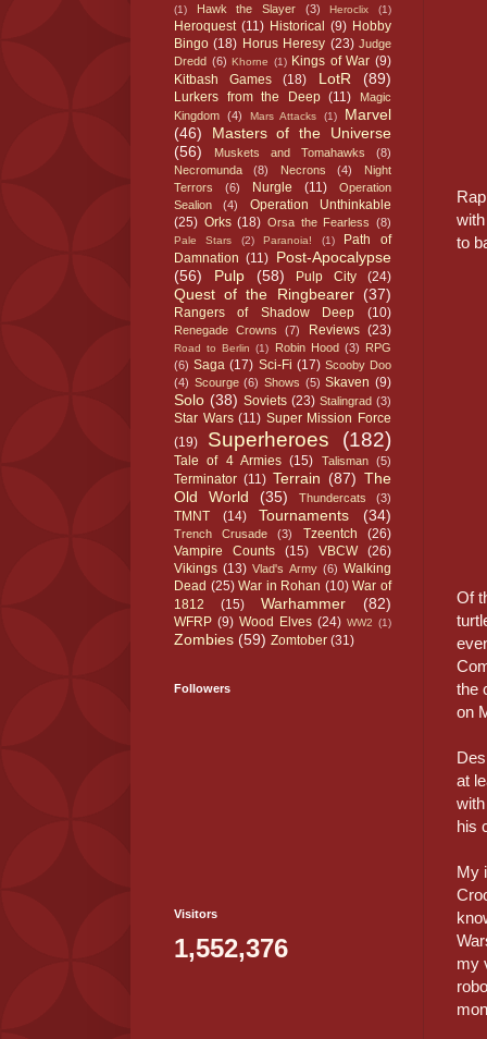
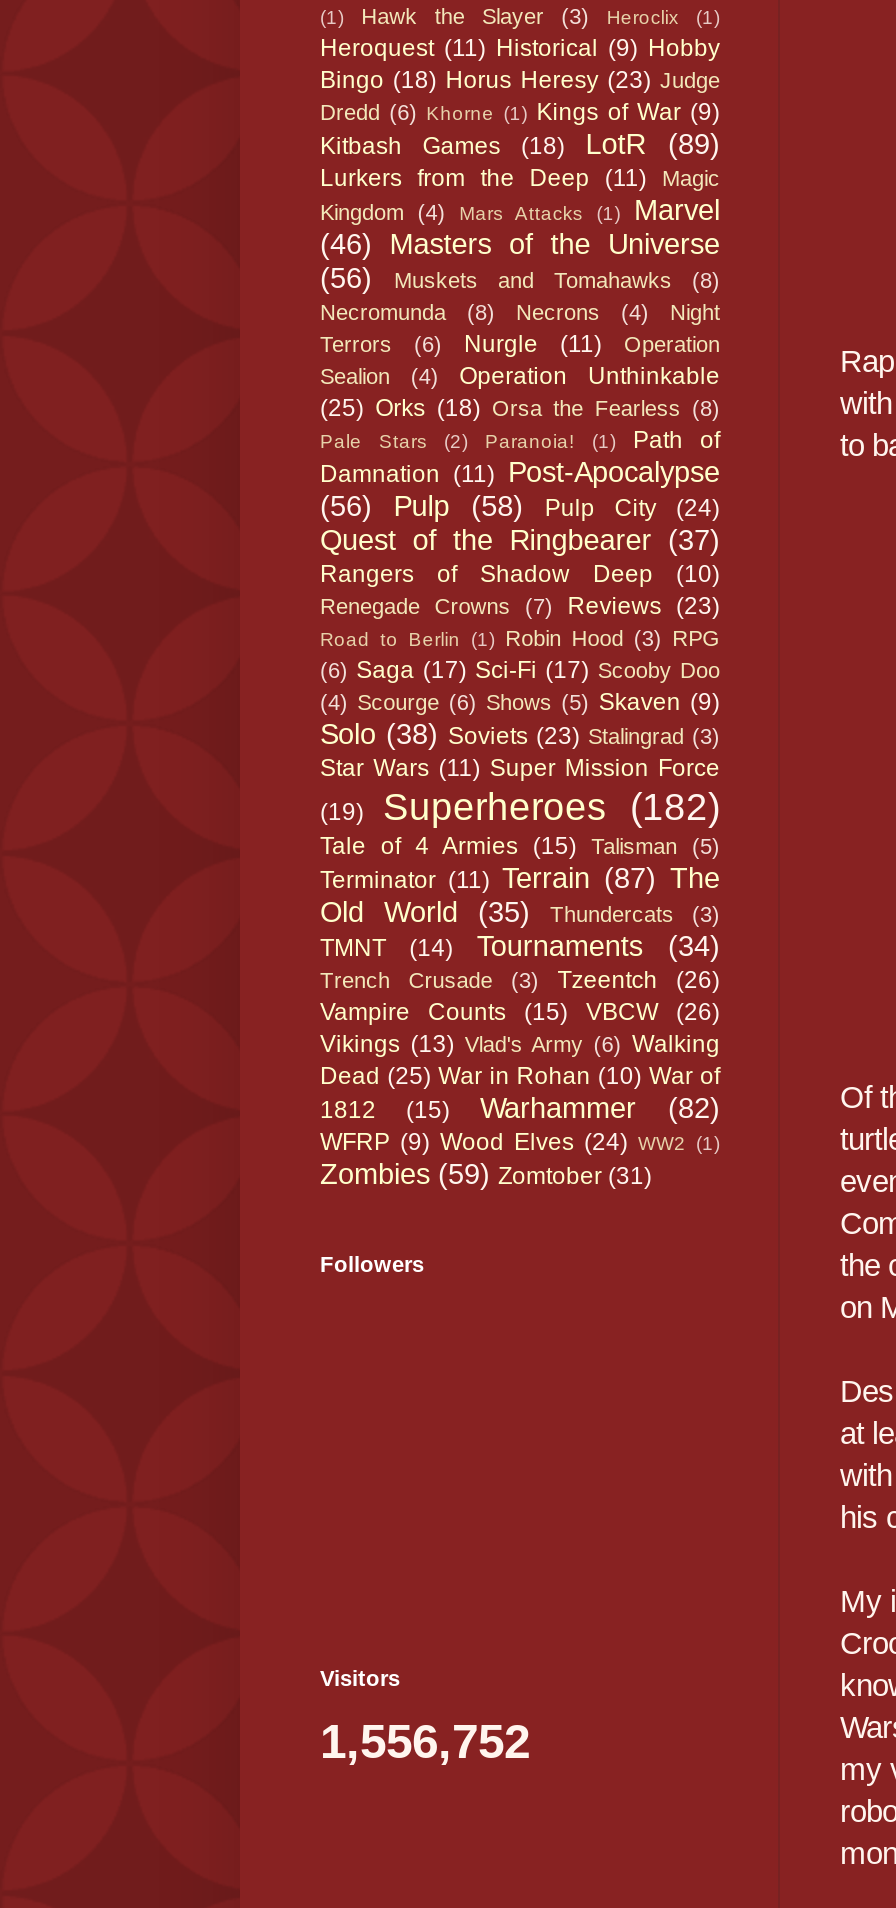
[174,934,288,963] 1,552,376 -> [320,1715,530,1769] 1,556,752

